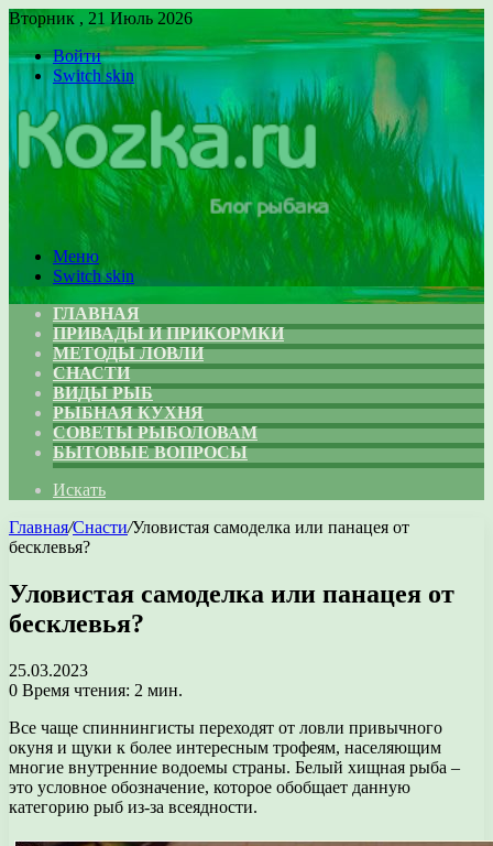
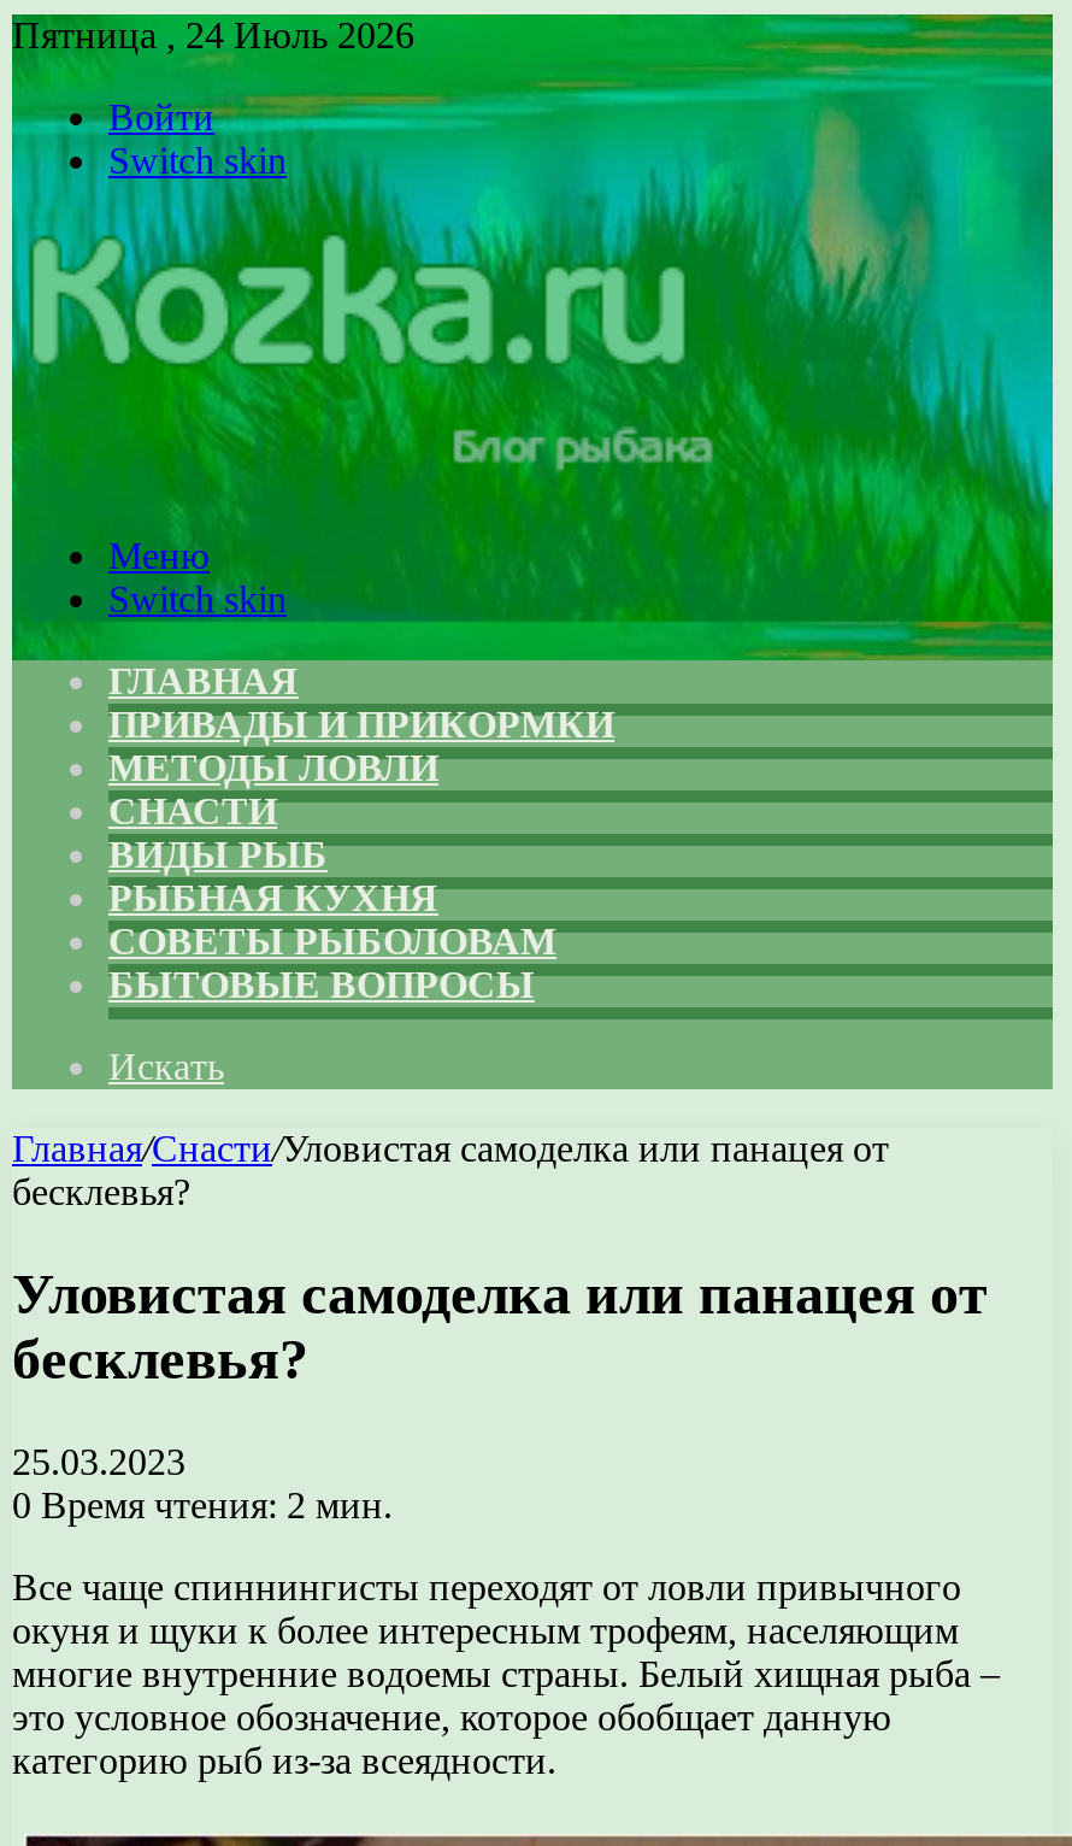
[9,9,193,28] Вторник , 21 Июль 2026 -> [12,14,414,55] Пятница , 24 Июль 2026

